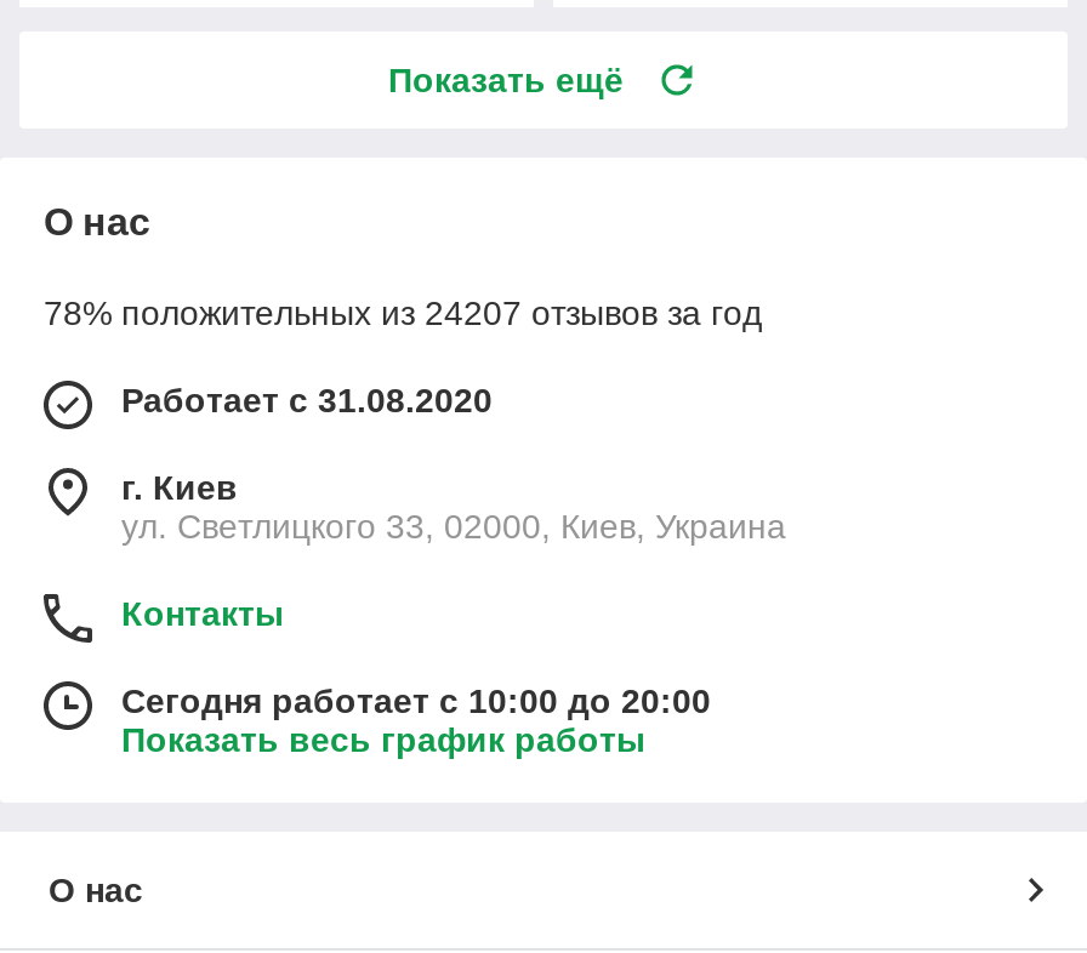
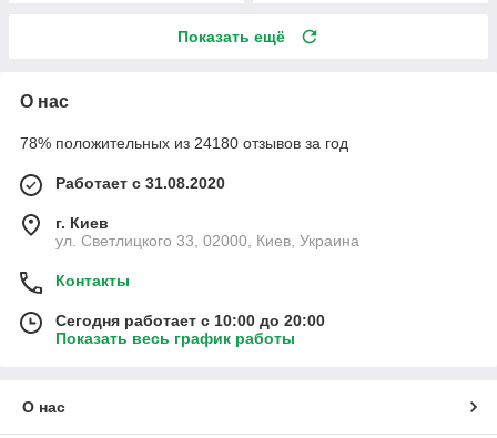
[44,292,762,331] 78% положительных из 24207 отзывов за год -> [20,134,348,151] 78% положительных из 24180 отзывов за год

